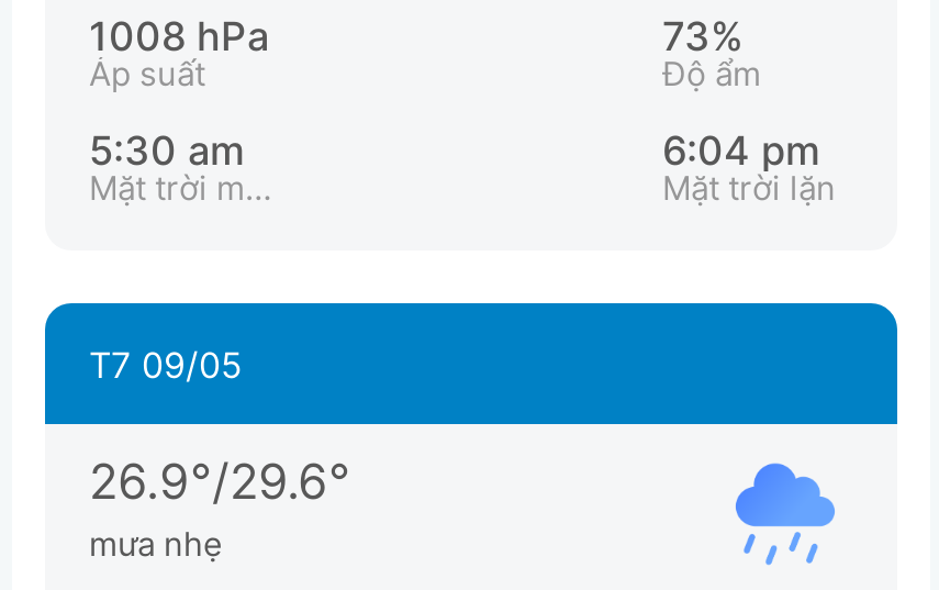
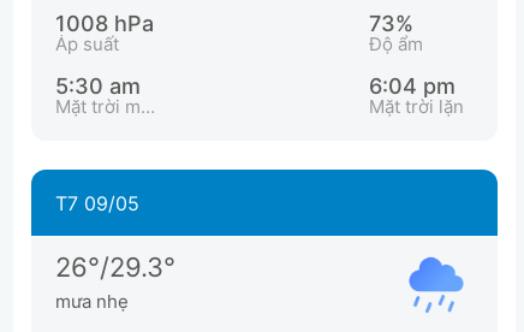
[89,453,350,510] 26.9°/29.6° -> [55,252,175,283] 26°/29.3°

